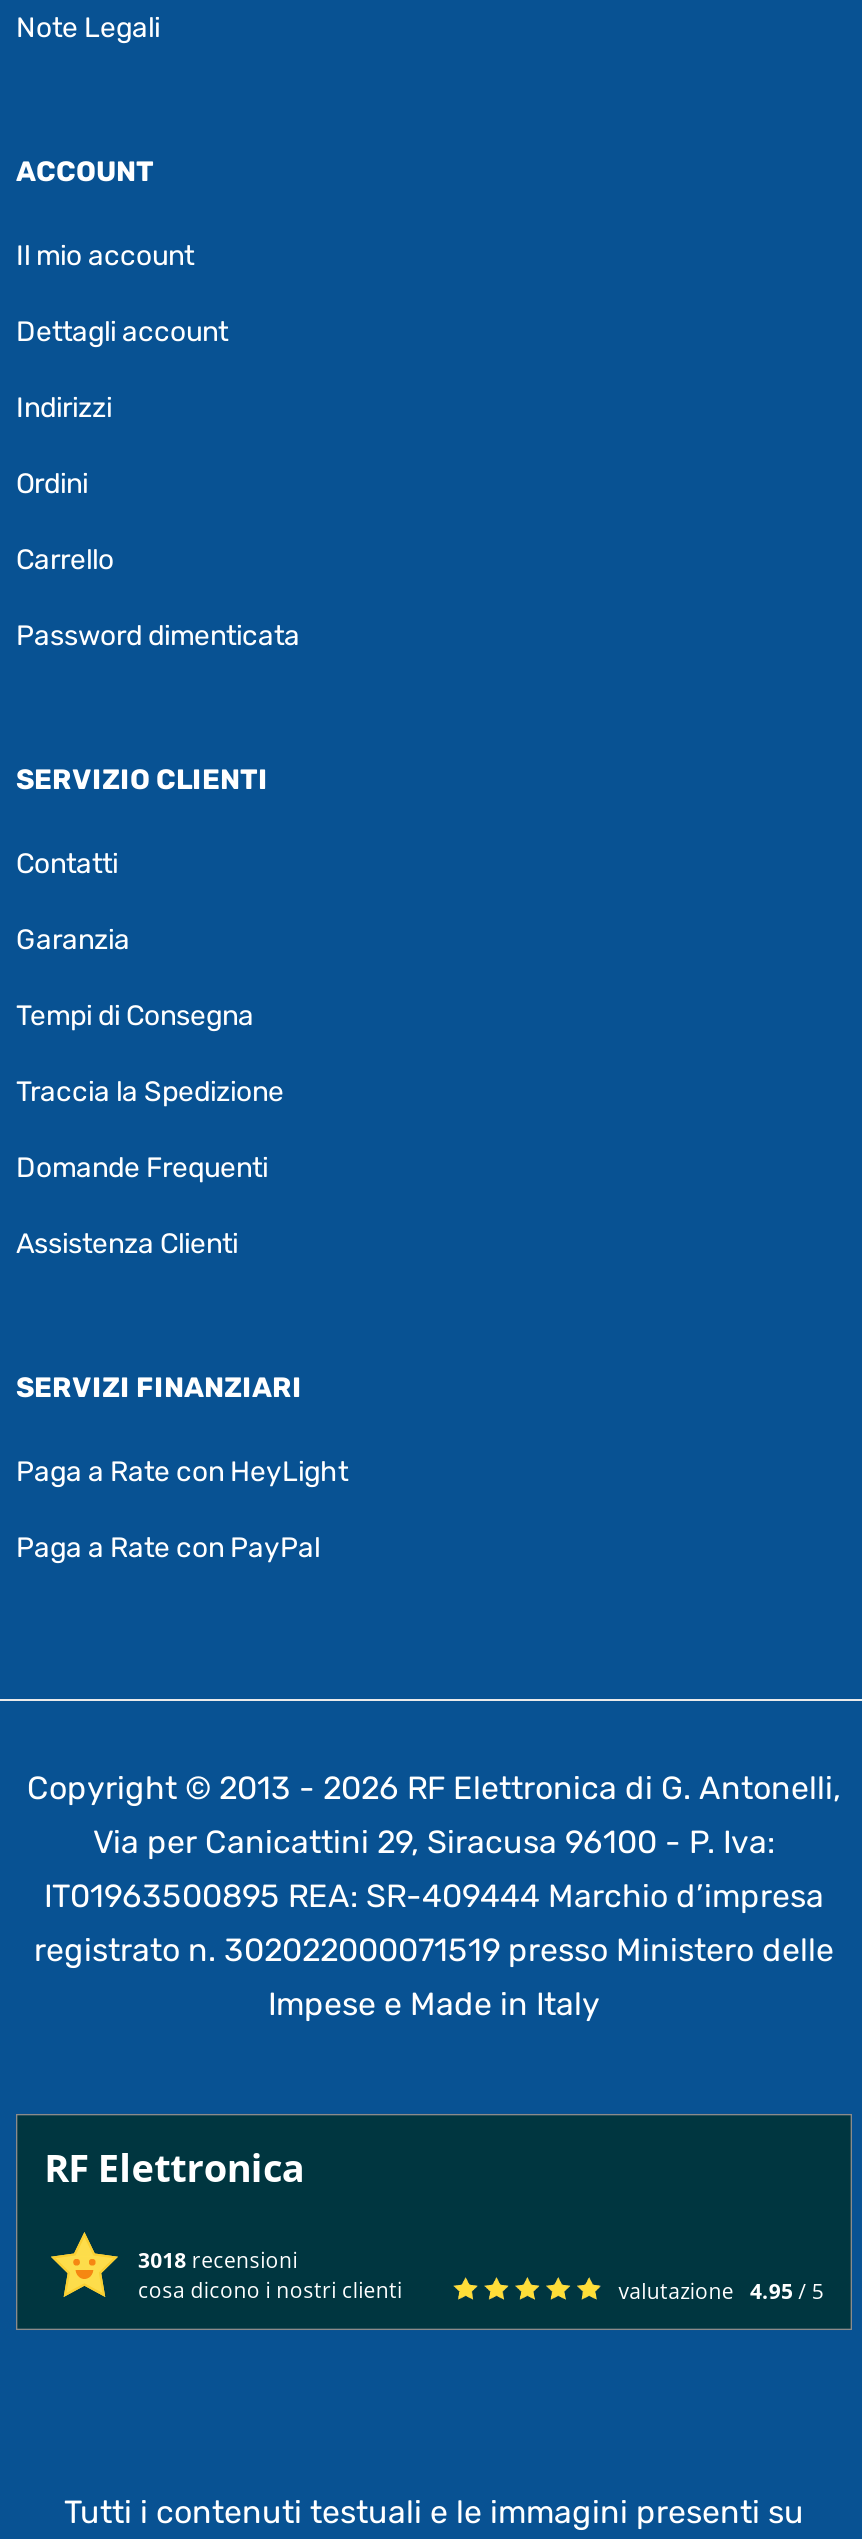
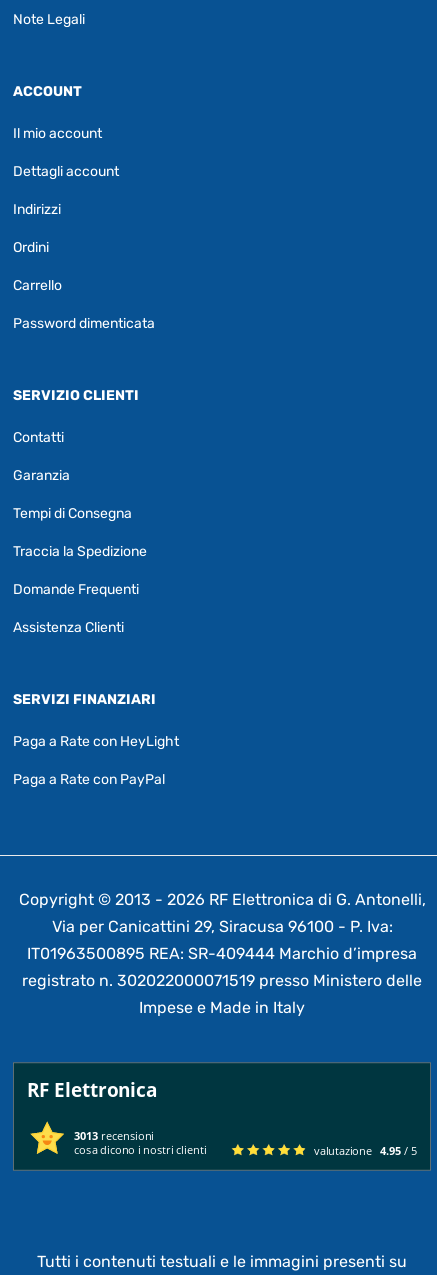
[138,2245,298,2274] 3018 recensioni -> [74,1128,154,1143] 3013 recensioni

